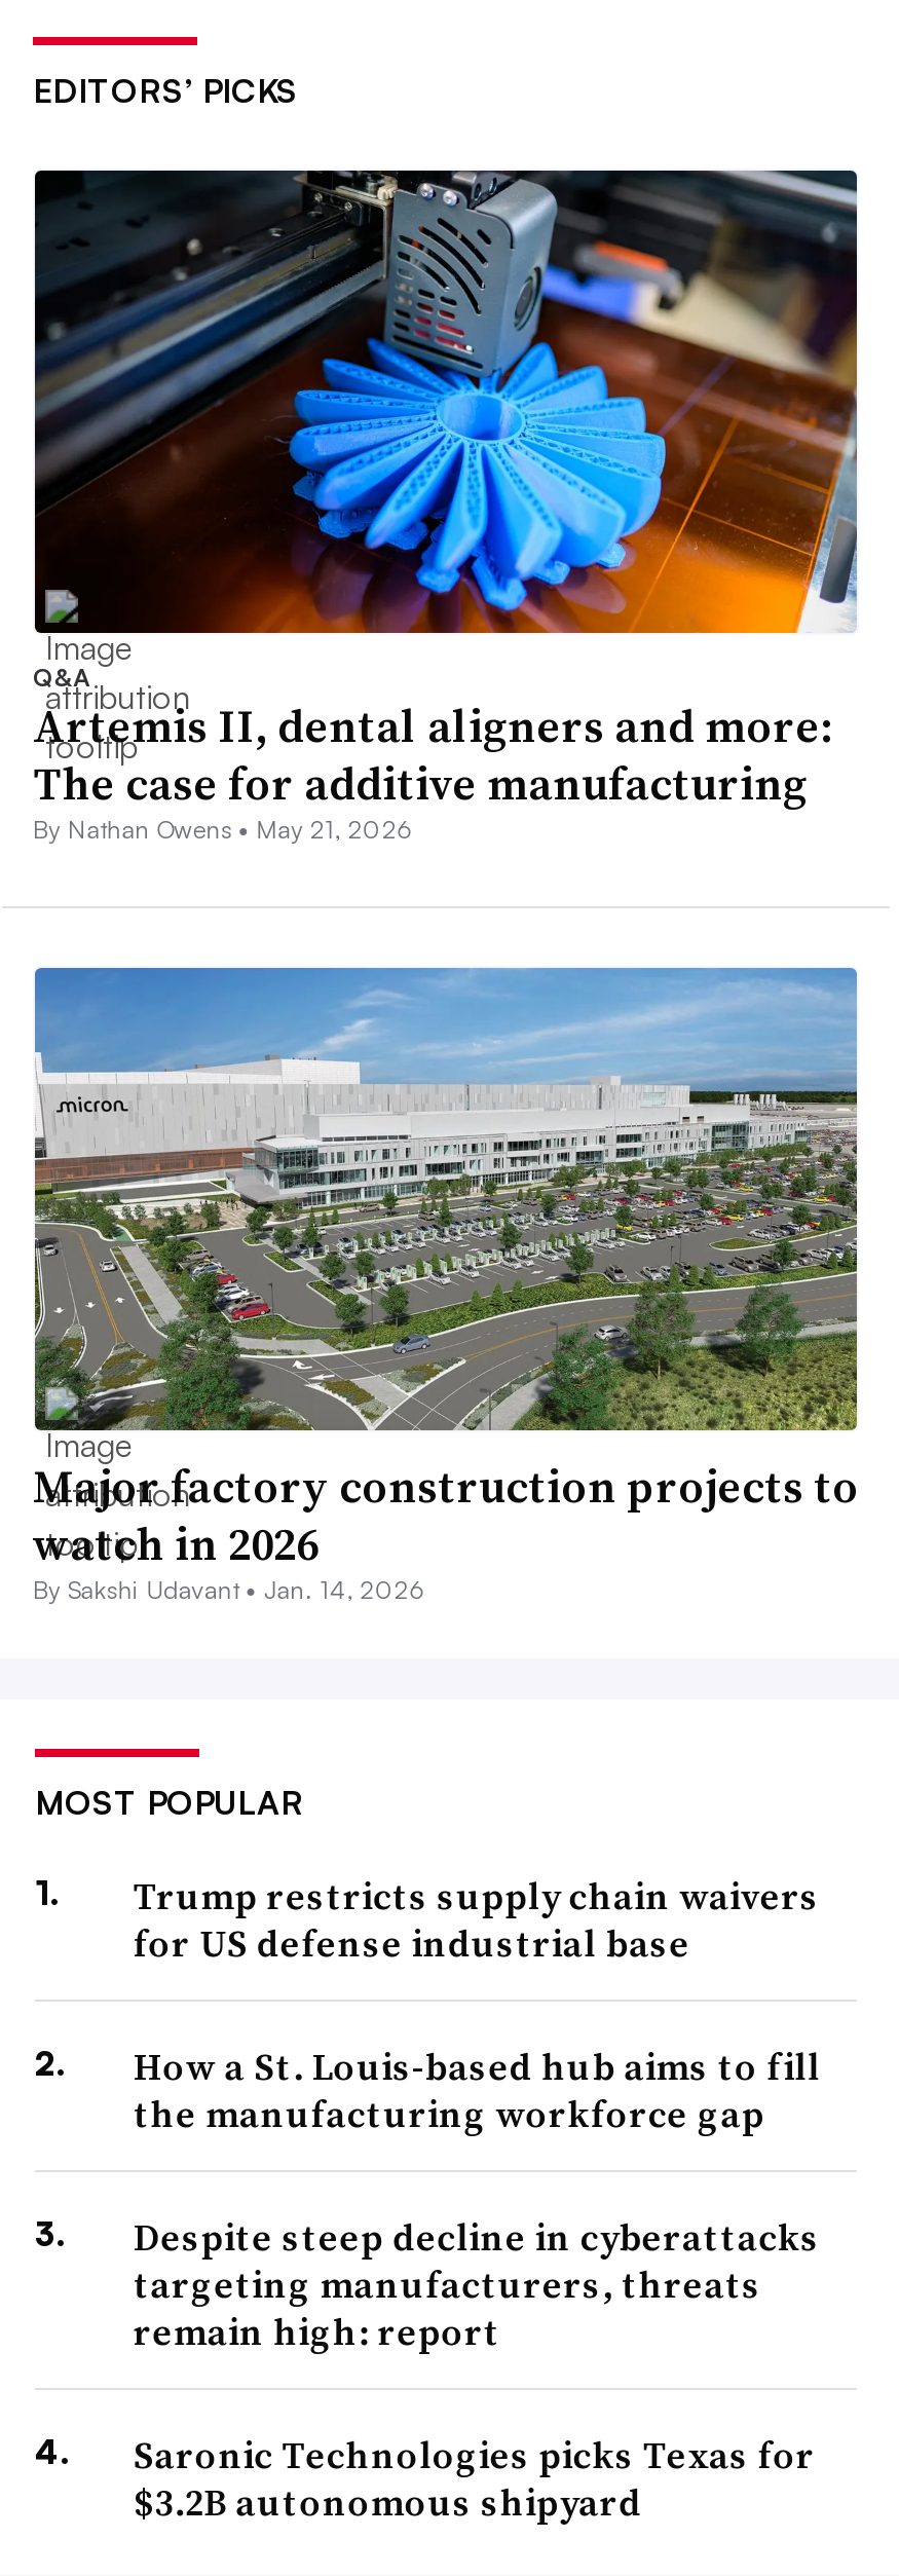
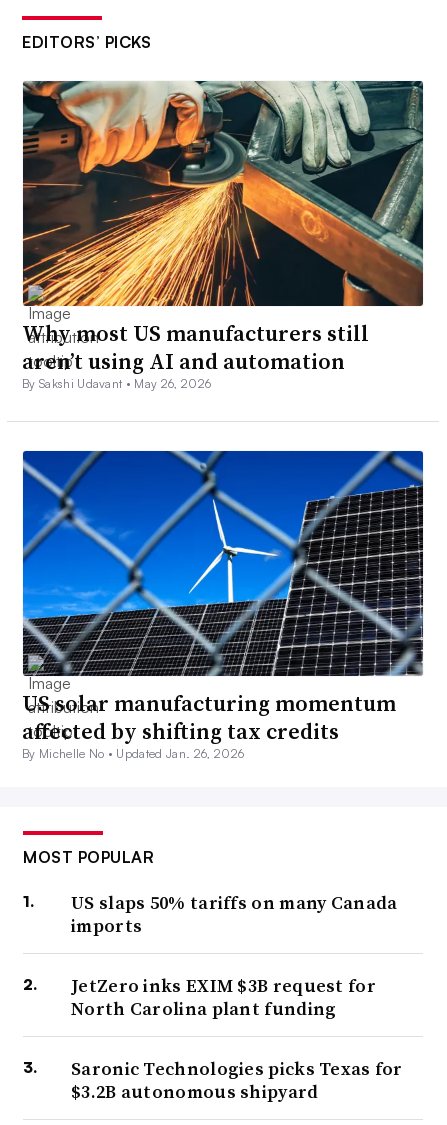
[33,169,859,844] [image] | Q&A | Artemis II, dental aligners and more: | The case for additive manufacturing | By Nathan Owens • May 21, 2026 -> [22,80,424,391] [image] | Why most US manufacturers still | aren’t using AI and automation | By Sakshi Udavant • May 26, 2026
[33,966,859,1605] [image] | Major factory construction projects to | watch in 2026 | By Sakshi Udavant • Jan. 14, 2026 -> [22,450,424,761] [image] | US solar manufacturing momentum | affected by shifting tax credits | By Michelle No • Updated Jan. 26, 2026
[134,1870,821,2357] Trump restricts supply chain waivers | for US defense industrial base | How a St. Louis-based hub aims to fill | the manufacturing workforce gap | Despite steep decline in cyberattacks | targeting manufacturers, threats | remain high: report -> [71,890,397,1021] US slaps 50% tariffs on many Canada | imports | JetZero inks EXIM $3B request for | North Carolina plant funding

